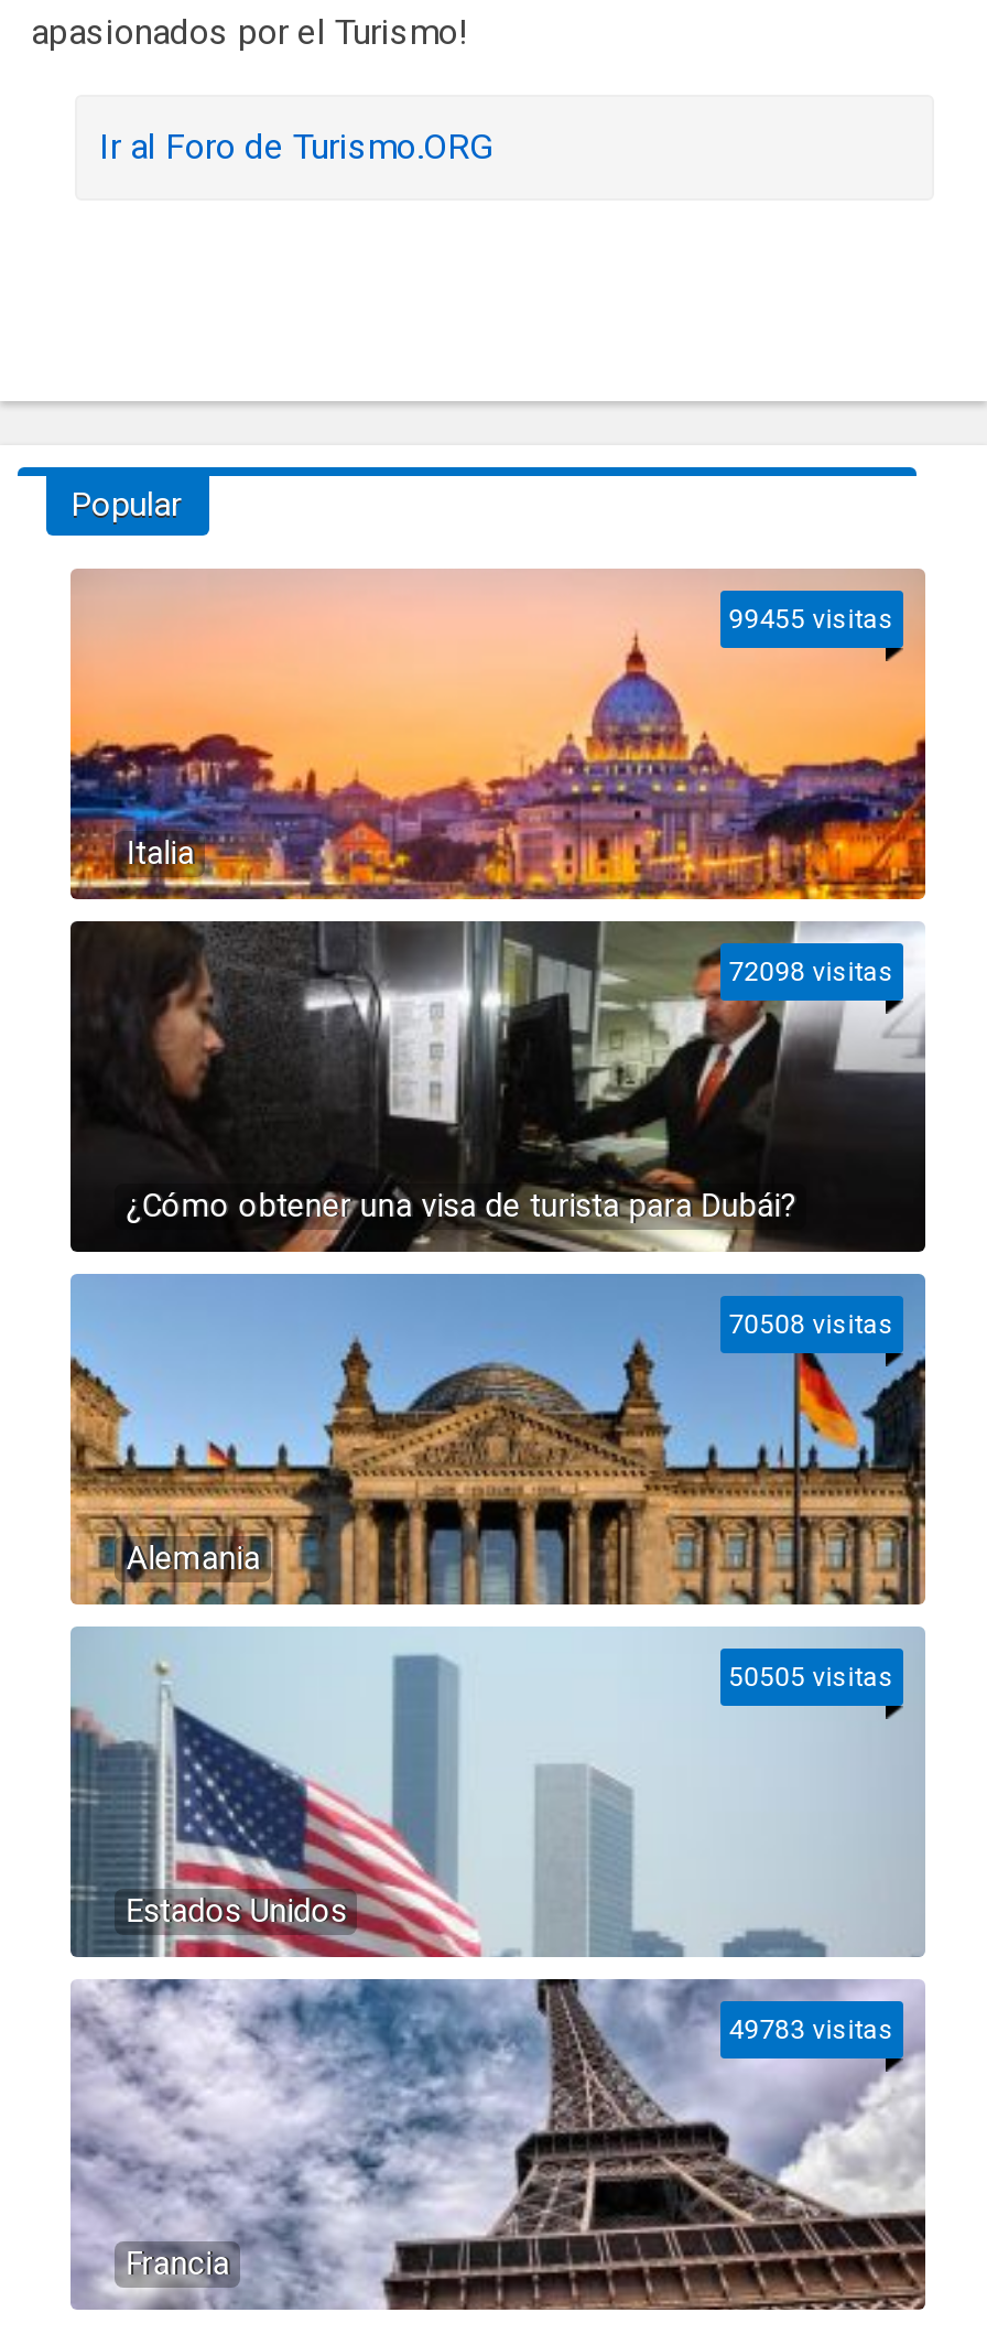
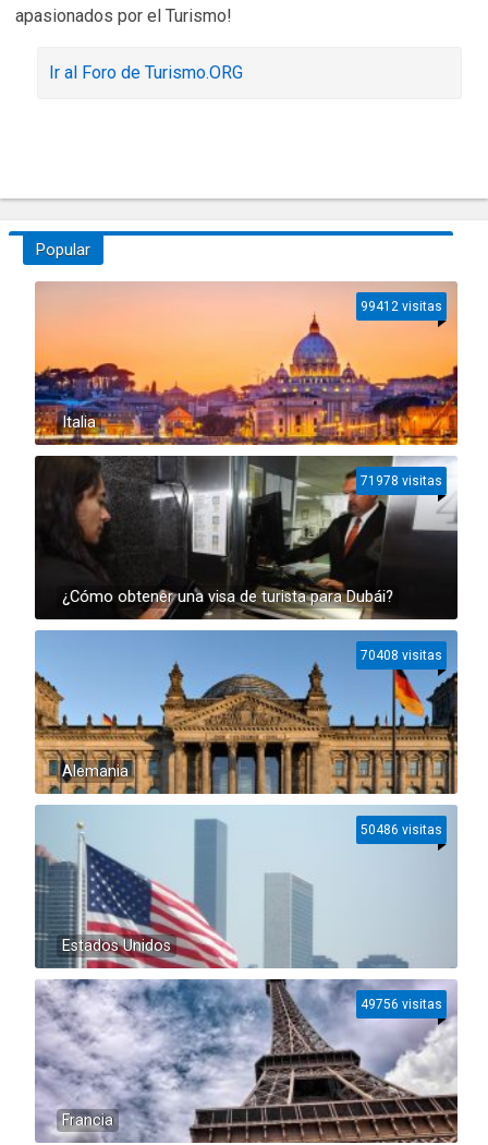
[729,604,894,635] 99455 visitas -> [360,299,442,314] 99412 visitas
[729,957,894,987] 72098 visitas -> [360,473,442,489] 71978 visitas
[729,1309,894,1340] 70508 visitas -> [360,648,442,663] 70408 visitas
[729,1662,894,1693] 50505 visitas -> [360,822,442,837] 50486 visitas
[729,2014,894,2045] 49783 visitas -> [360,997,442,1012] 49756 visitas

